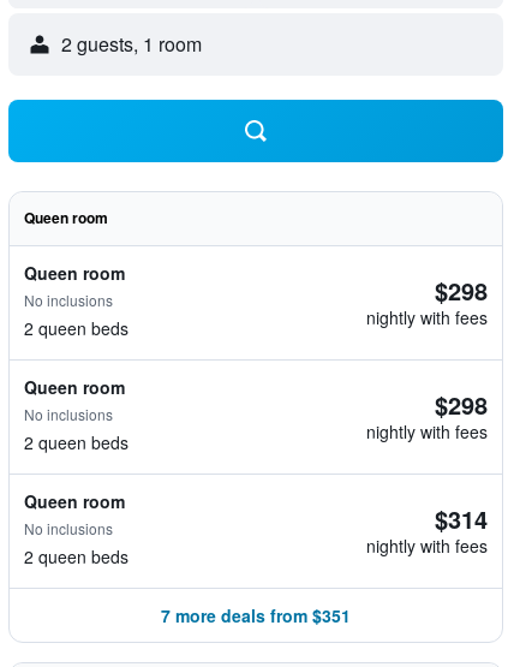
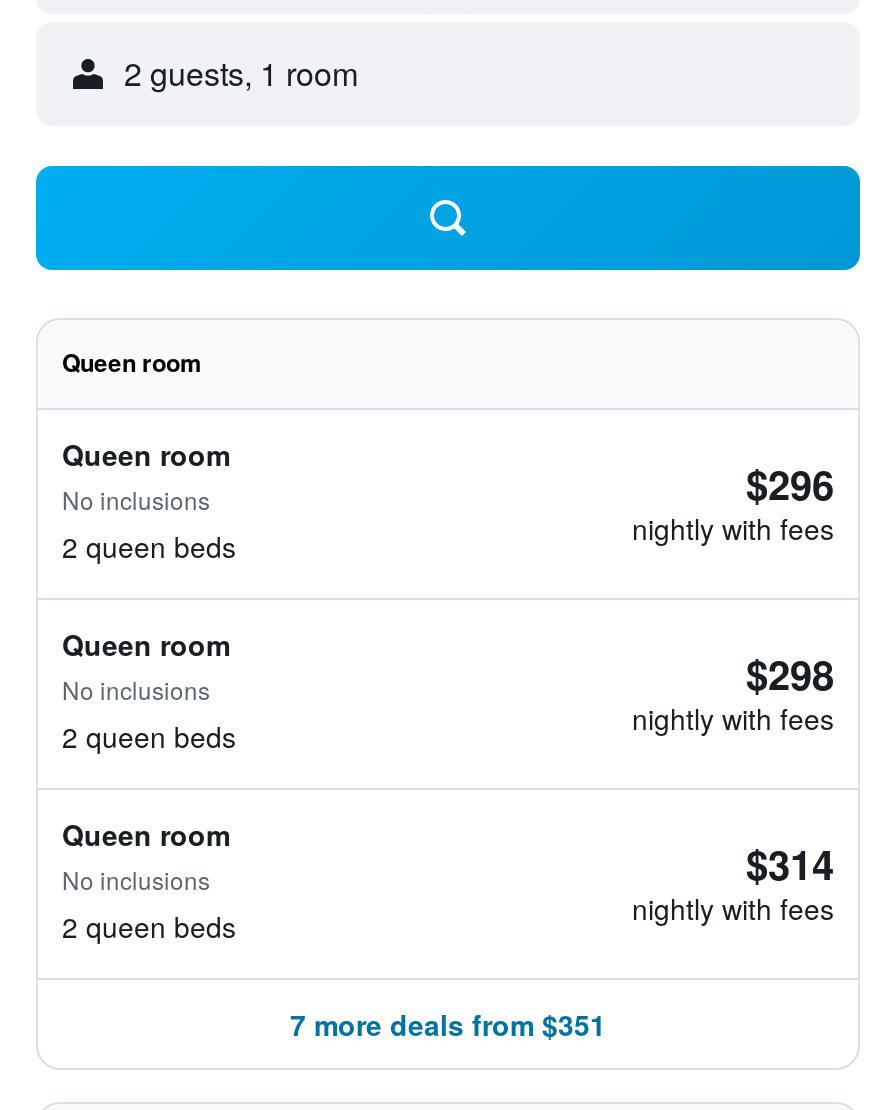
[435,273,488,308] $298 -> [746,454,834,512] $296

